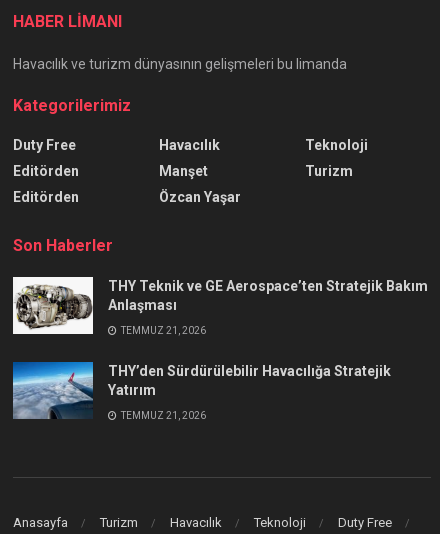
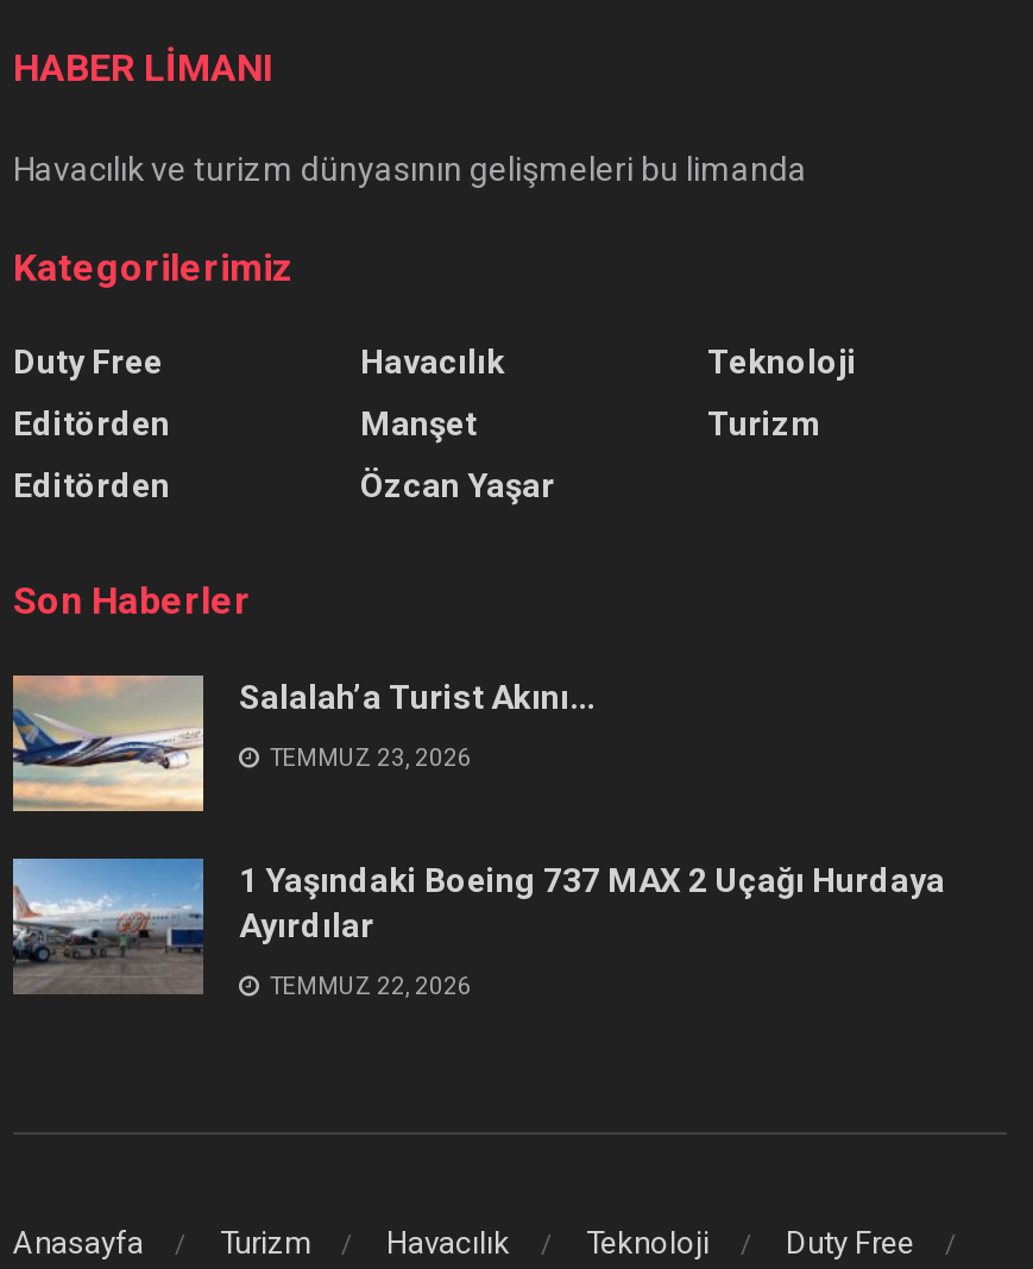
[12,276,428,335] [image] | THY Teknik ve GE Aerospace’ten Stratejik Bakım | Anlaşması -> [11,672,593,812] [image] | Salalah’a Turist Akını…
[119,324,206,335] TEMMUZ 21, 2026 -> [265,745,472,771] TEMMUZ 23, 2026
[12,361,391,419] [image] | THY’den Sürdürülebilir Havacılığa Stratejik | Yatırım -> [11,855,945,995] [image] | 1 Yaşındaki Boeing 737 MAX 2 Uçağı Hurdaya | Ayırdılar
[119,409,206,420] TEMMUZ 21, 2026 -> [265,973,472,1000] TEMMUZ 22, 2026

